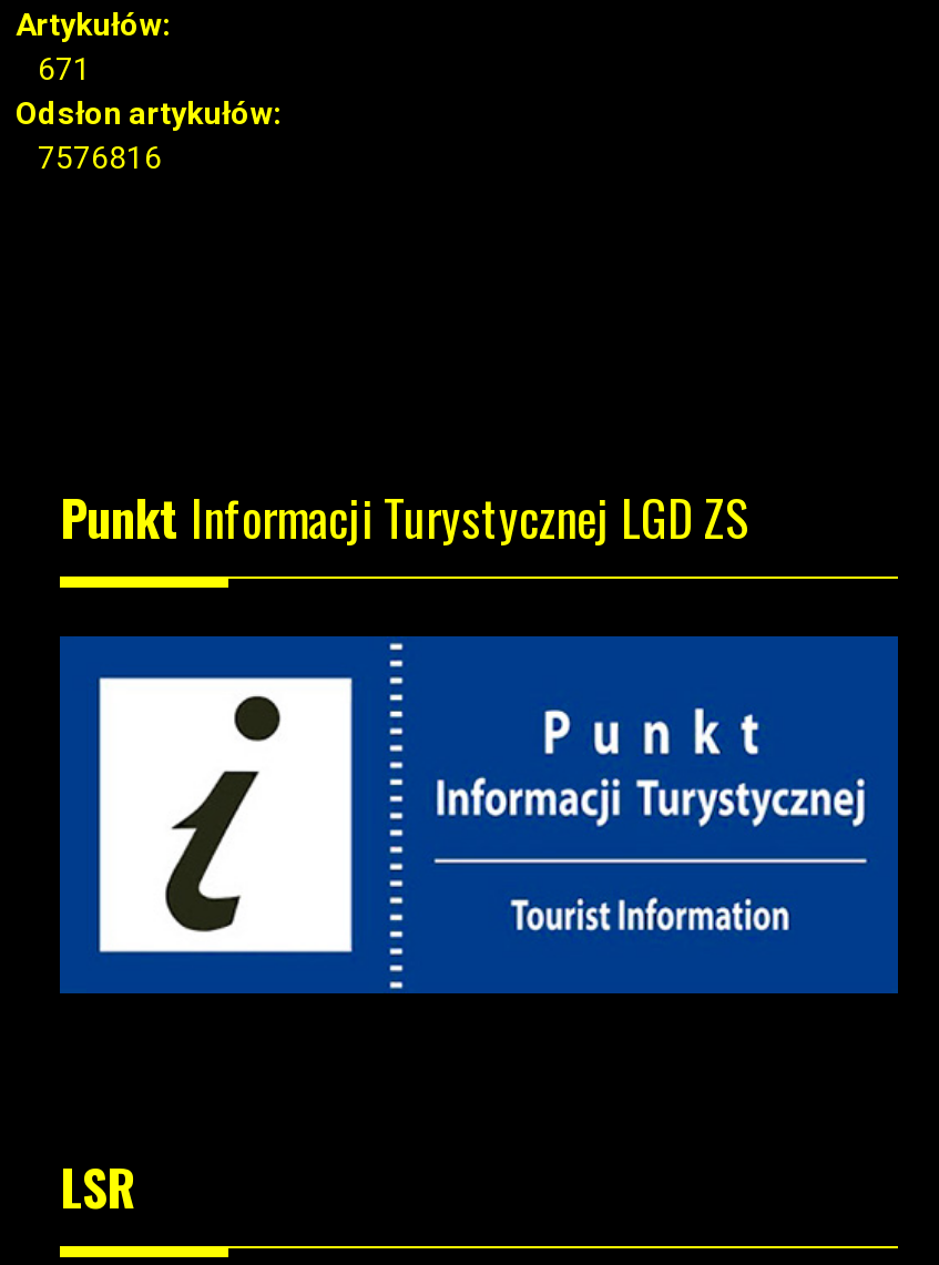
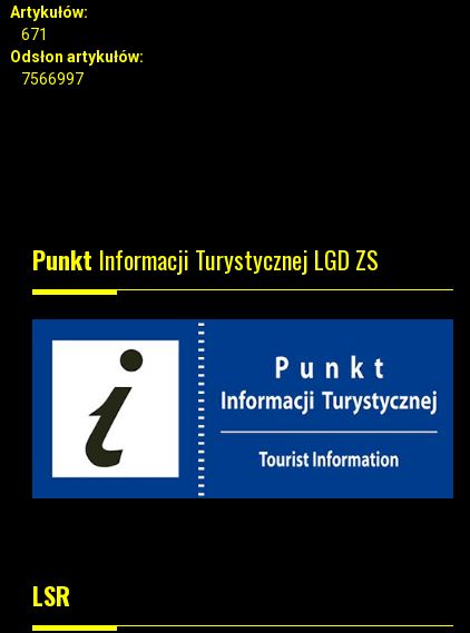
[38,139,162,174] 7576816 -> [21,70,84,87] 7566997

